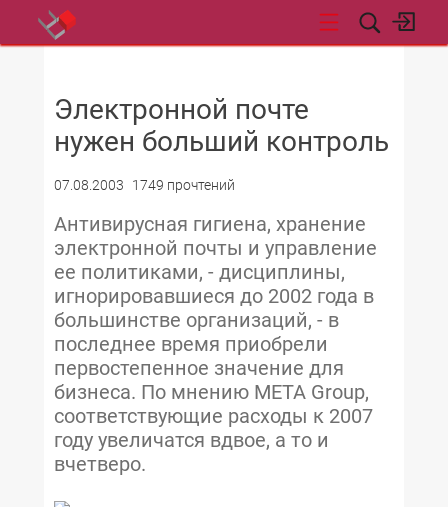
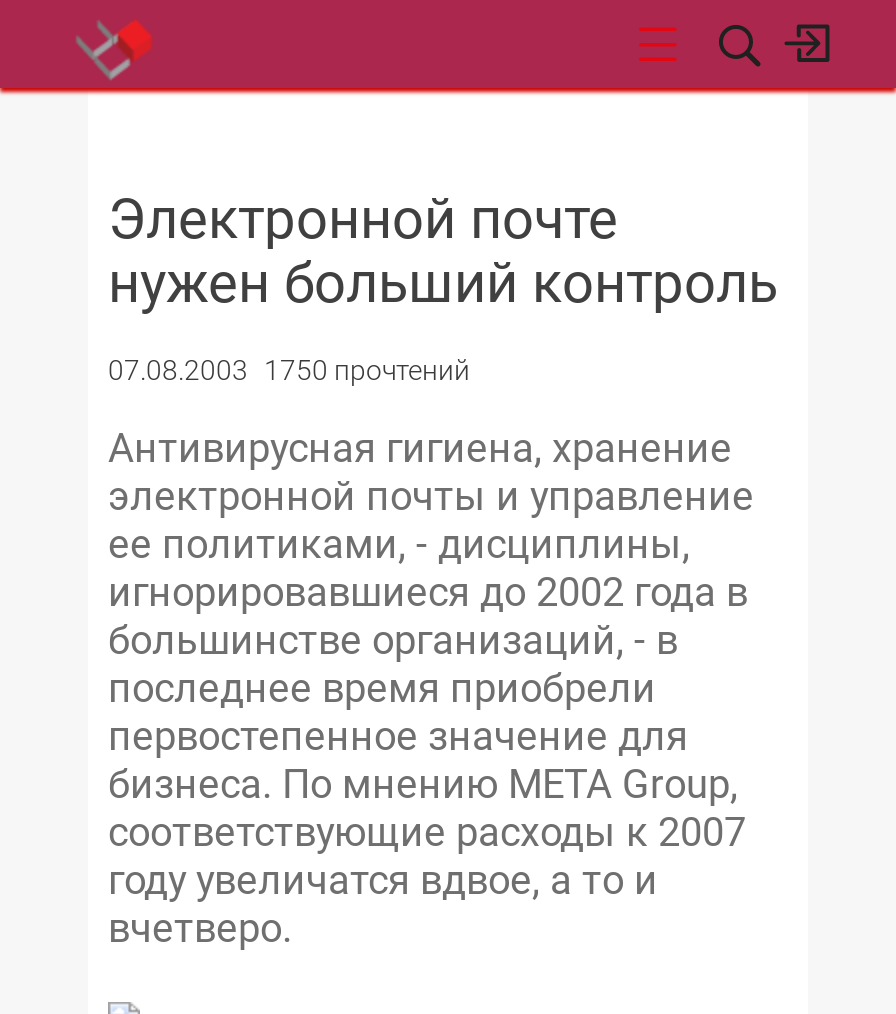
[54,177,235,193] 07.08.2003 1749 прочтений -> [108,354,470,386] 07.08.2003 1750 прочтений

